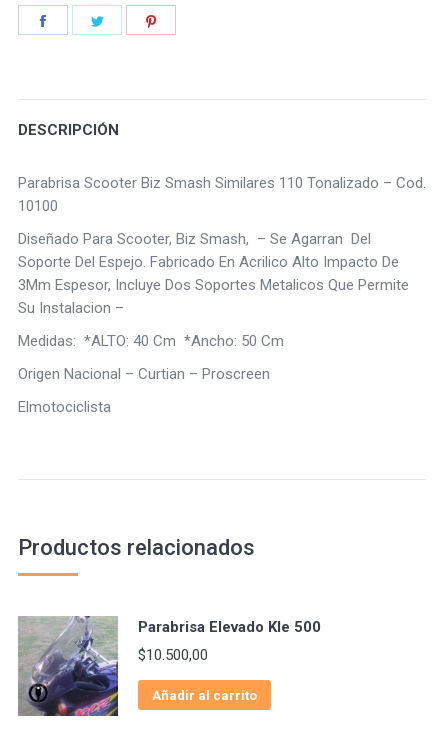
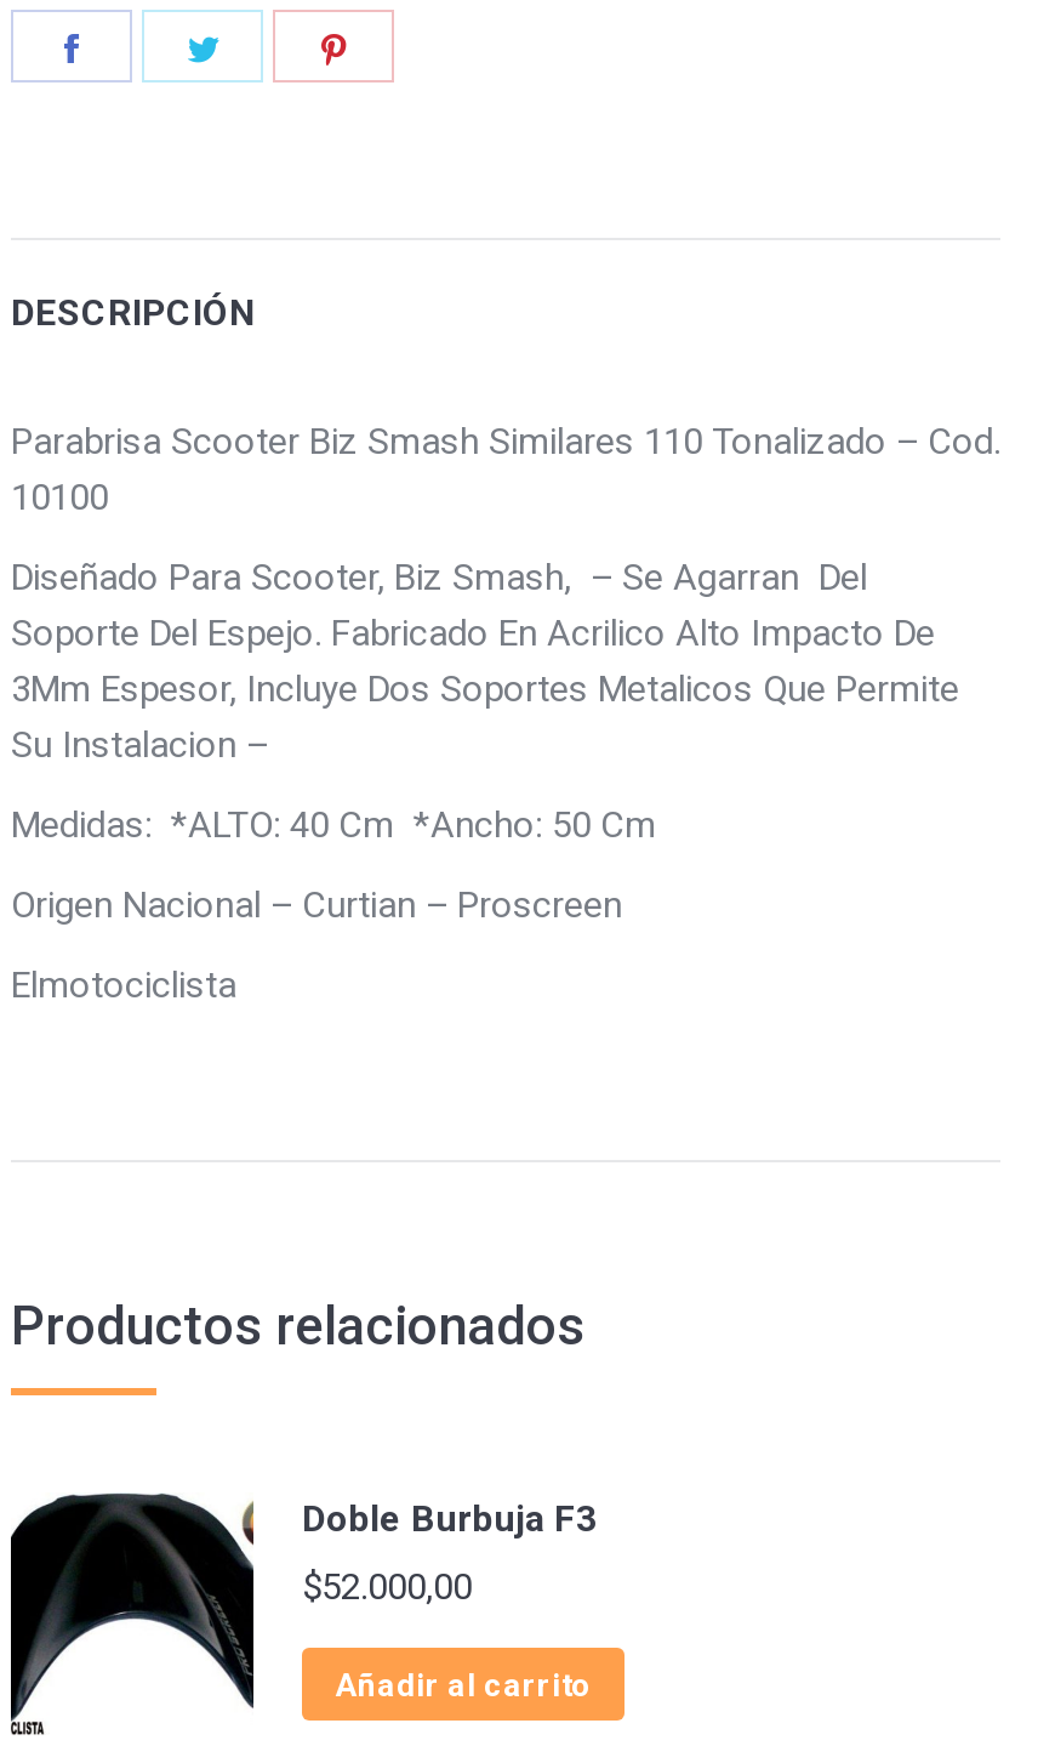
[17,615,321,717] [image] | Parabrisa Elevado Kle 500 -> [11,1492,598,1735] [image] | Doble Burbuja F3
[138,646,208,664] $10.500,00 -> [302,1565,472,1609] $52.000,00

